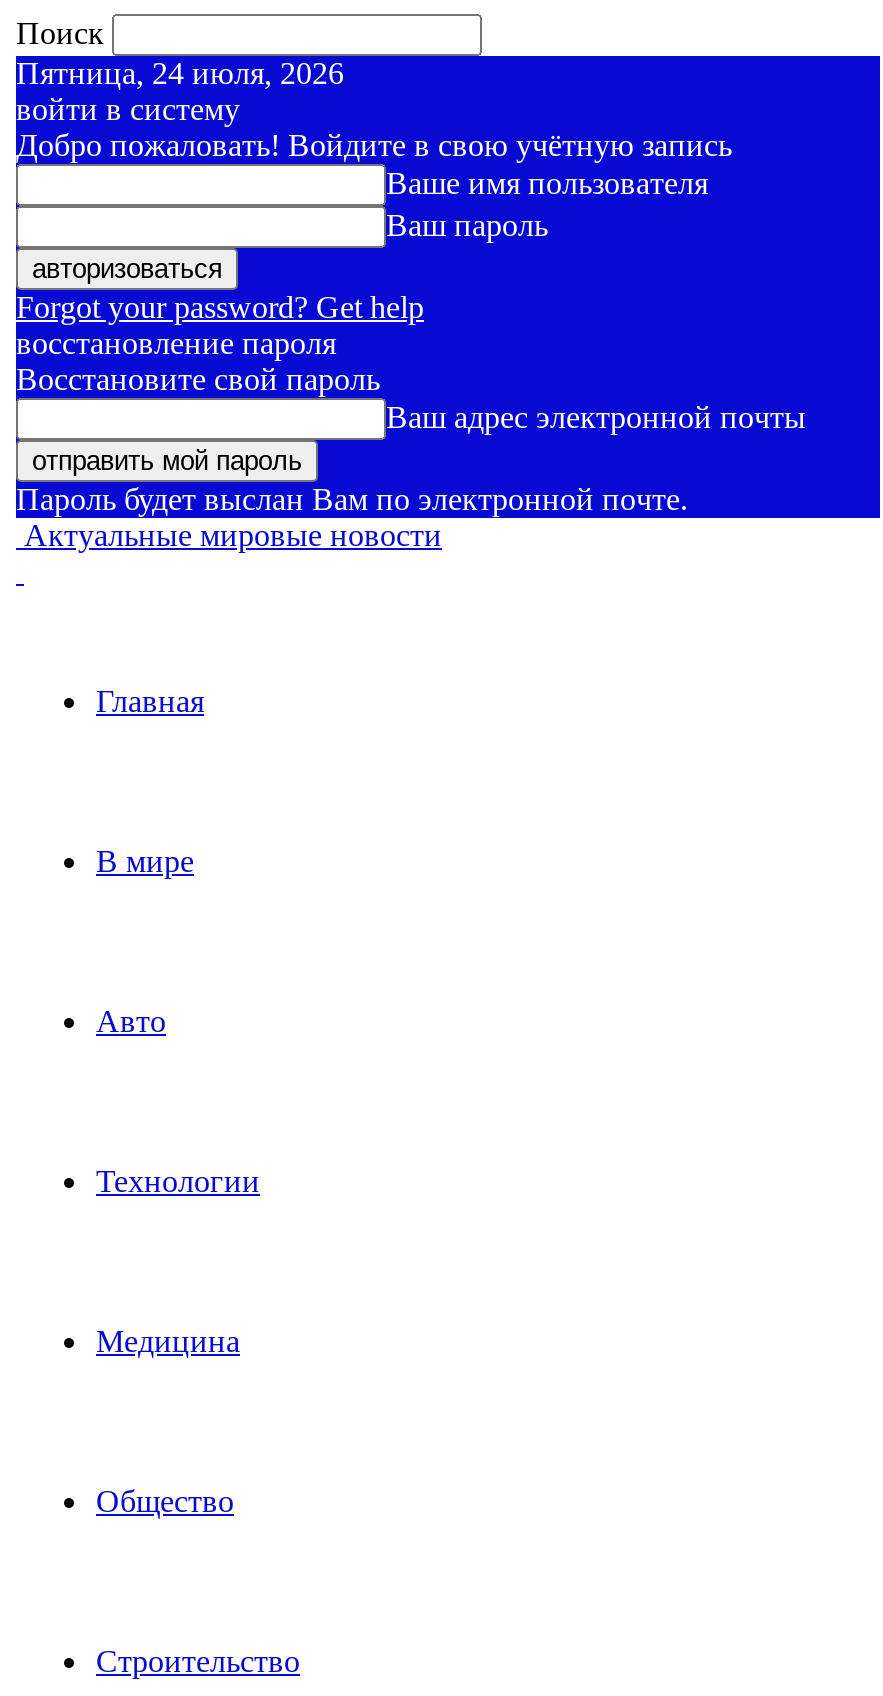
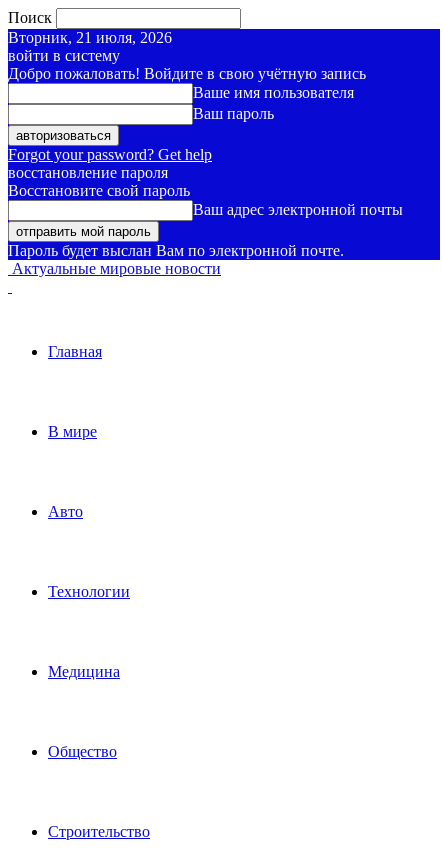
[16,56,344,90] Пятница, 24 июля, 2026 -> [8,29,172,46] Вторник, 21 июля, 2026

